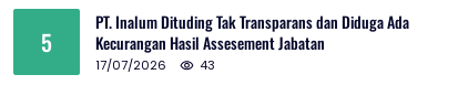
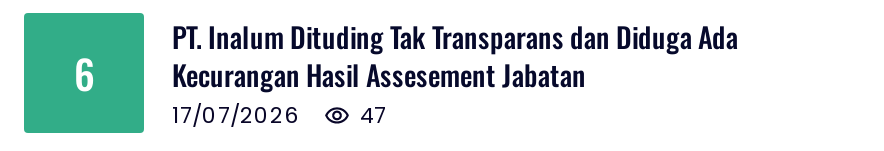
[41,25,325,58] 5 Kecurangan Hasil Assesement Jabatan -> [74,42,586,102] 6 Kecurangan Hasil Assesement Jabatan
[95,56,215,74] 17/07/2026 43 -> [172,98,386,130] 17/07/2026 47

